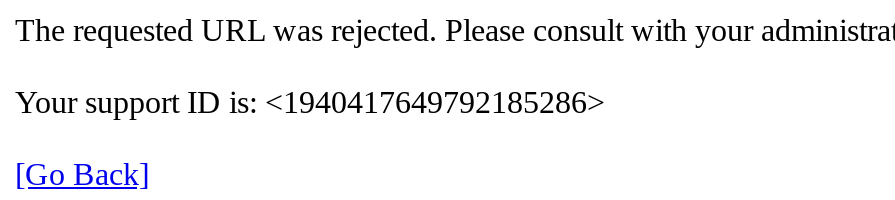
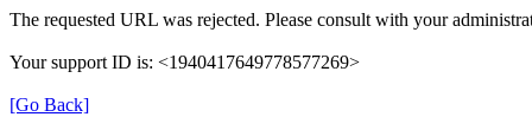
[15,85,605,119] Your support ID is: <1940417649792185286> -> [9,52,360,72] Your support ID is: <1940417649778577269>

